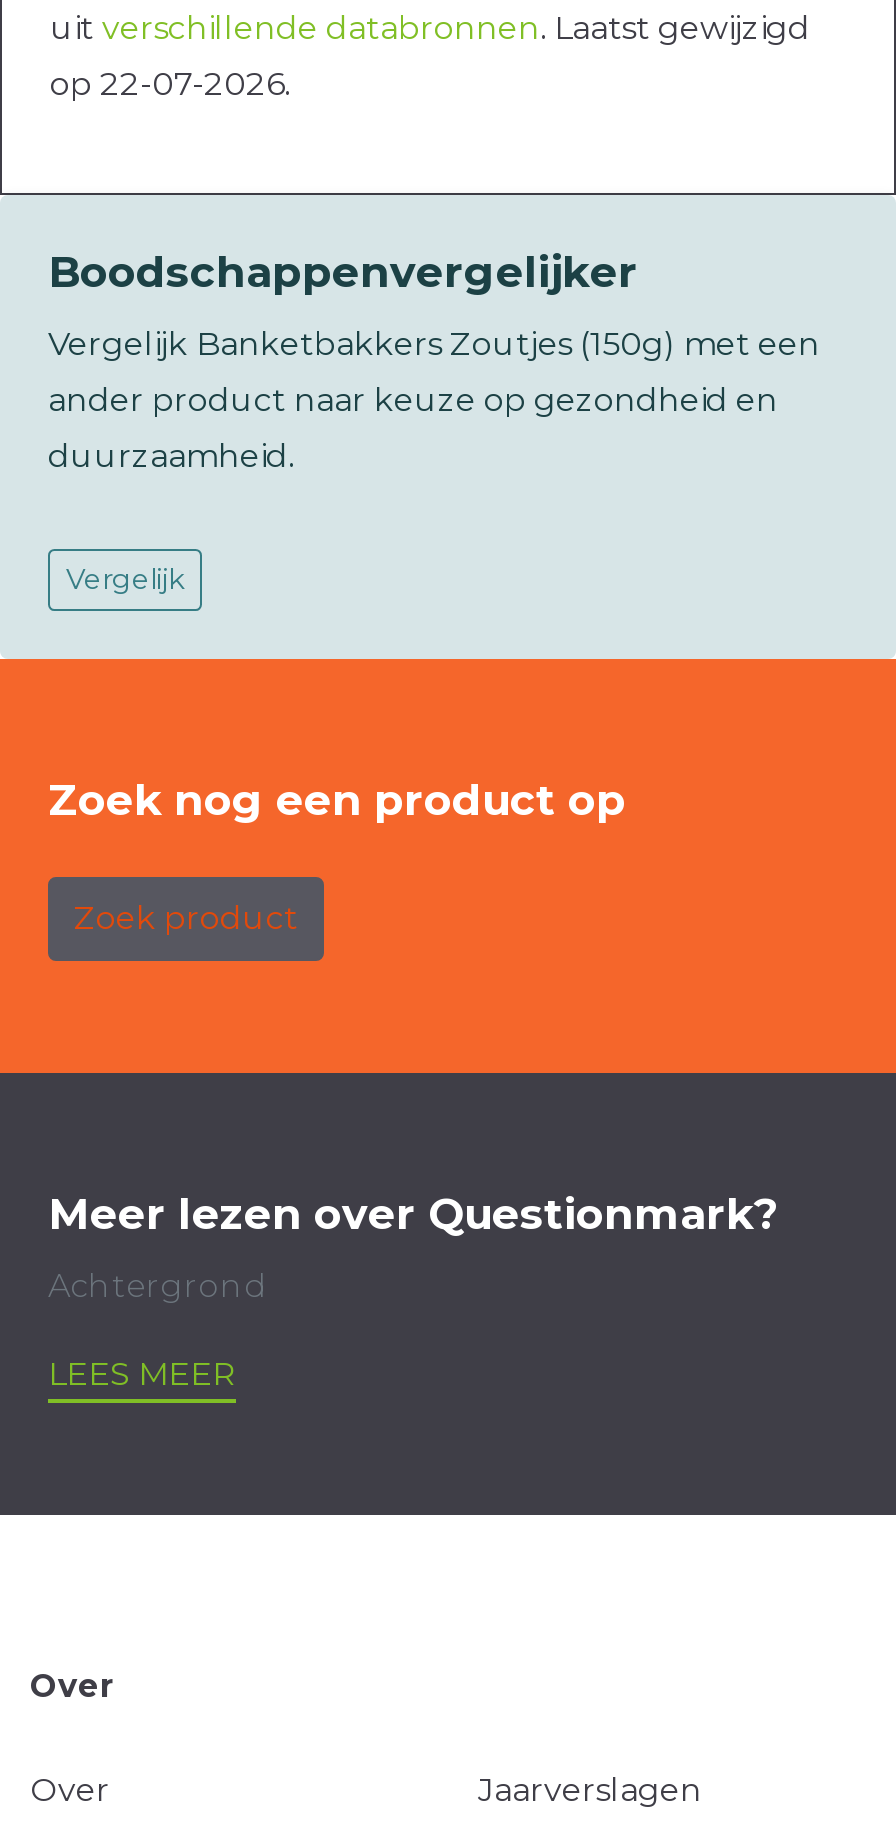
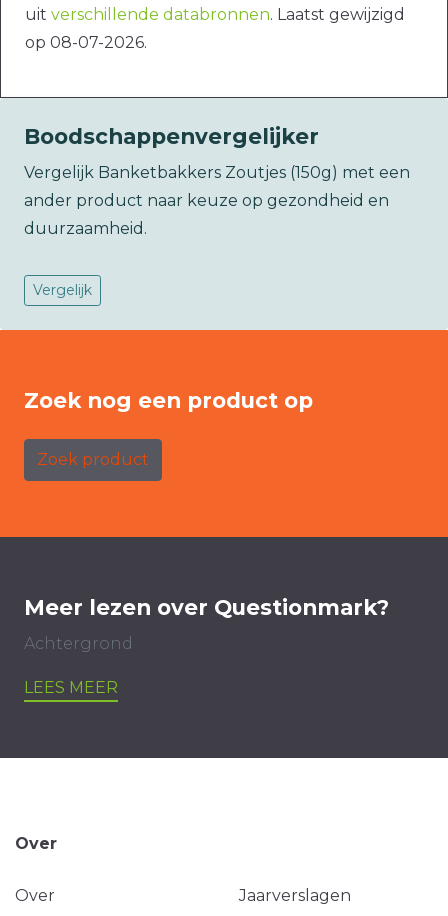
[50,65,290,103] op 22-07-2026. -> [25,33,147,52] op 08-07-2026.

